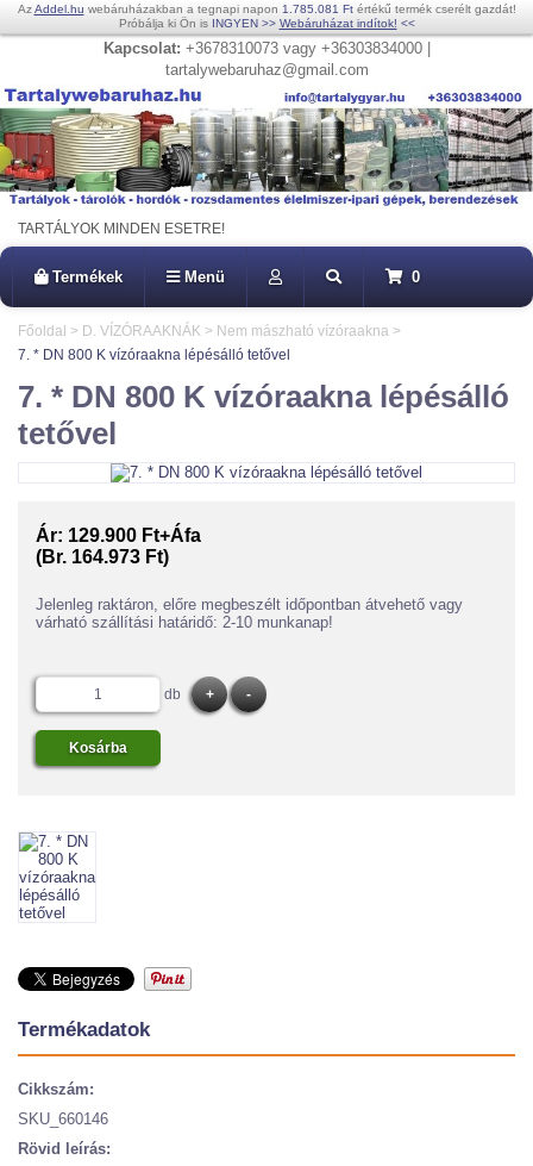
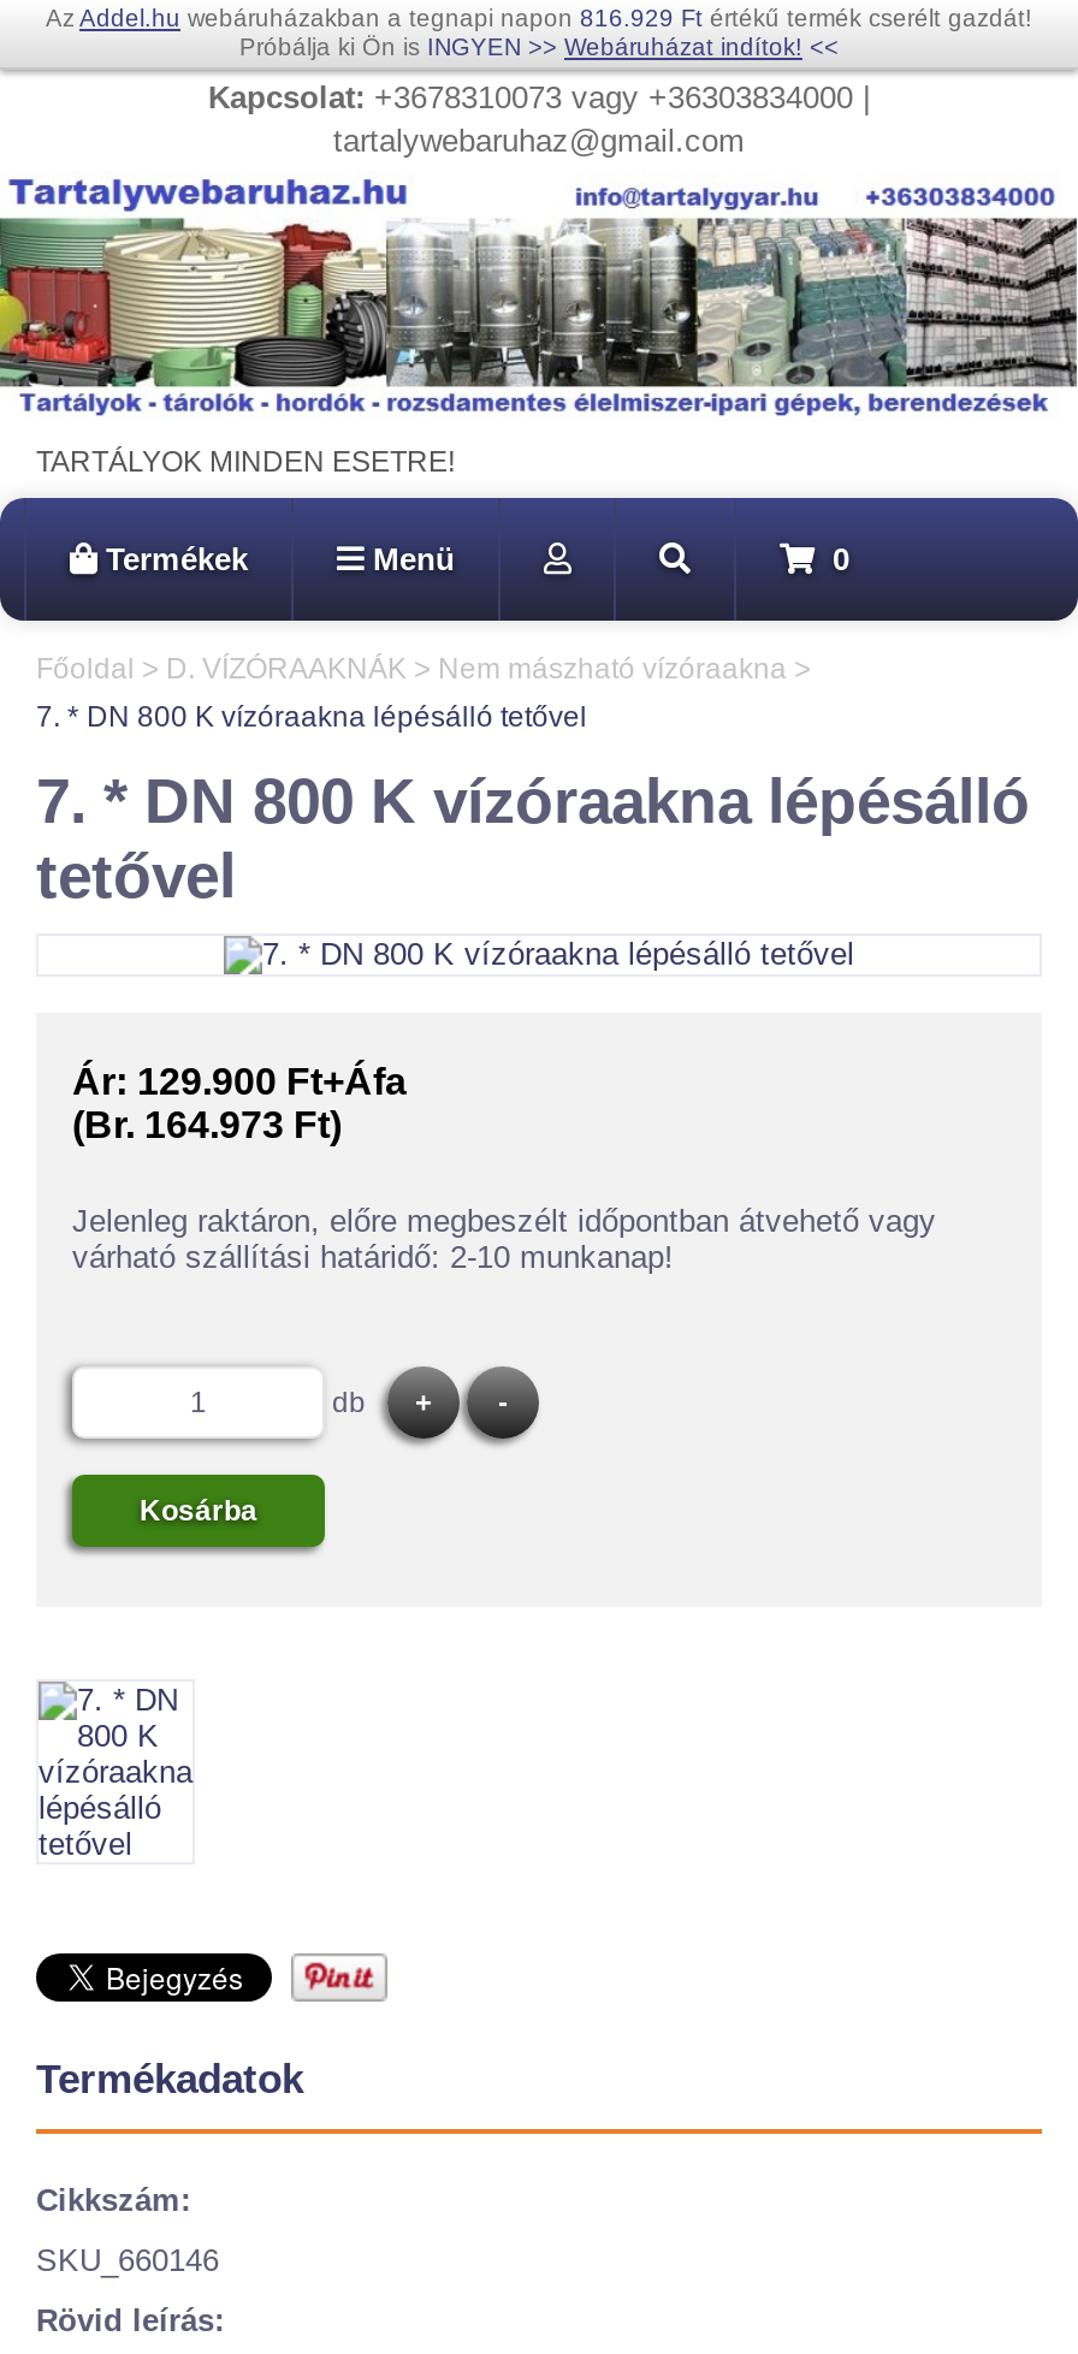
[17,2,516,15] Az Addel.hu webáruházakban a tegnapi napon 1.785.081 Ft értékű termék cserélt gazdát! -> [46,5,1032,31] Az Addel.hu webáruházakban a tegnapi napon 816.929 Ft értékű termék cserélt gazdát!

